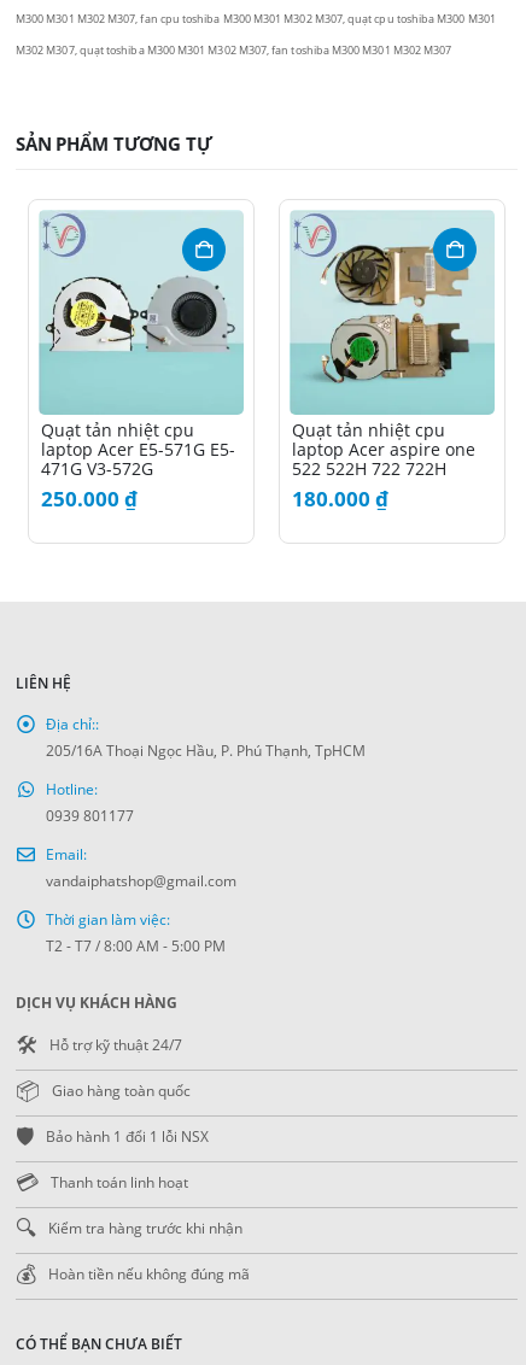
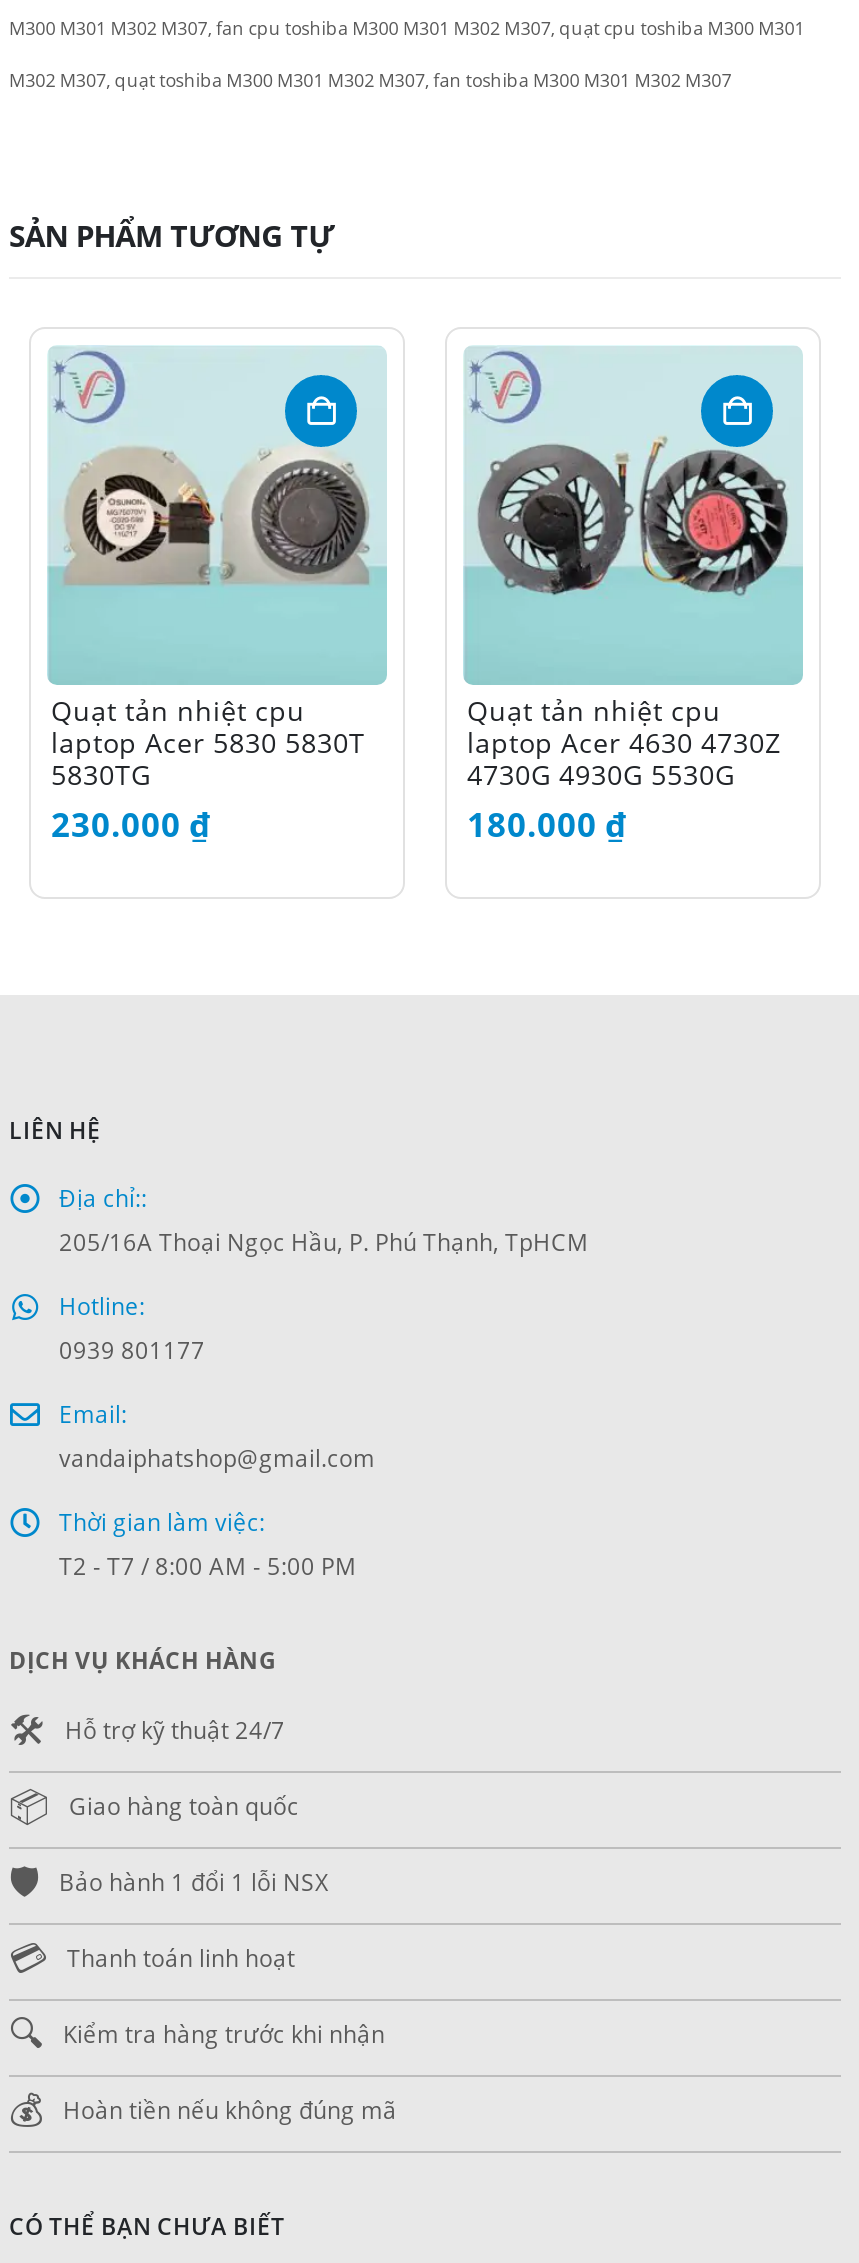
[299,244,485,385] [image] -> [477,403,789,633] [image]
[45,271,236,353] [image] -> [59,445,373,585] [image]
[41,437,235,513] laptop Acer E5-571G E5- | 471G V3-572G | 250.000 ₫ -> [51,722,365,847] laptop Acer 5830 5830T | 5830TG | 230.000 ₫
[292,437,475,479] laptop Acer aspire one | 522 522H 722 722H -> [467,722,781,792] laptop Acer 4630 4730Z | 4730G 4930G 5530G

